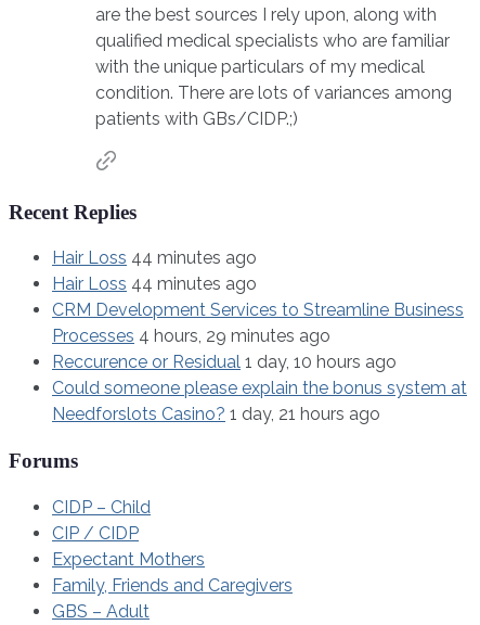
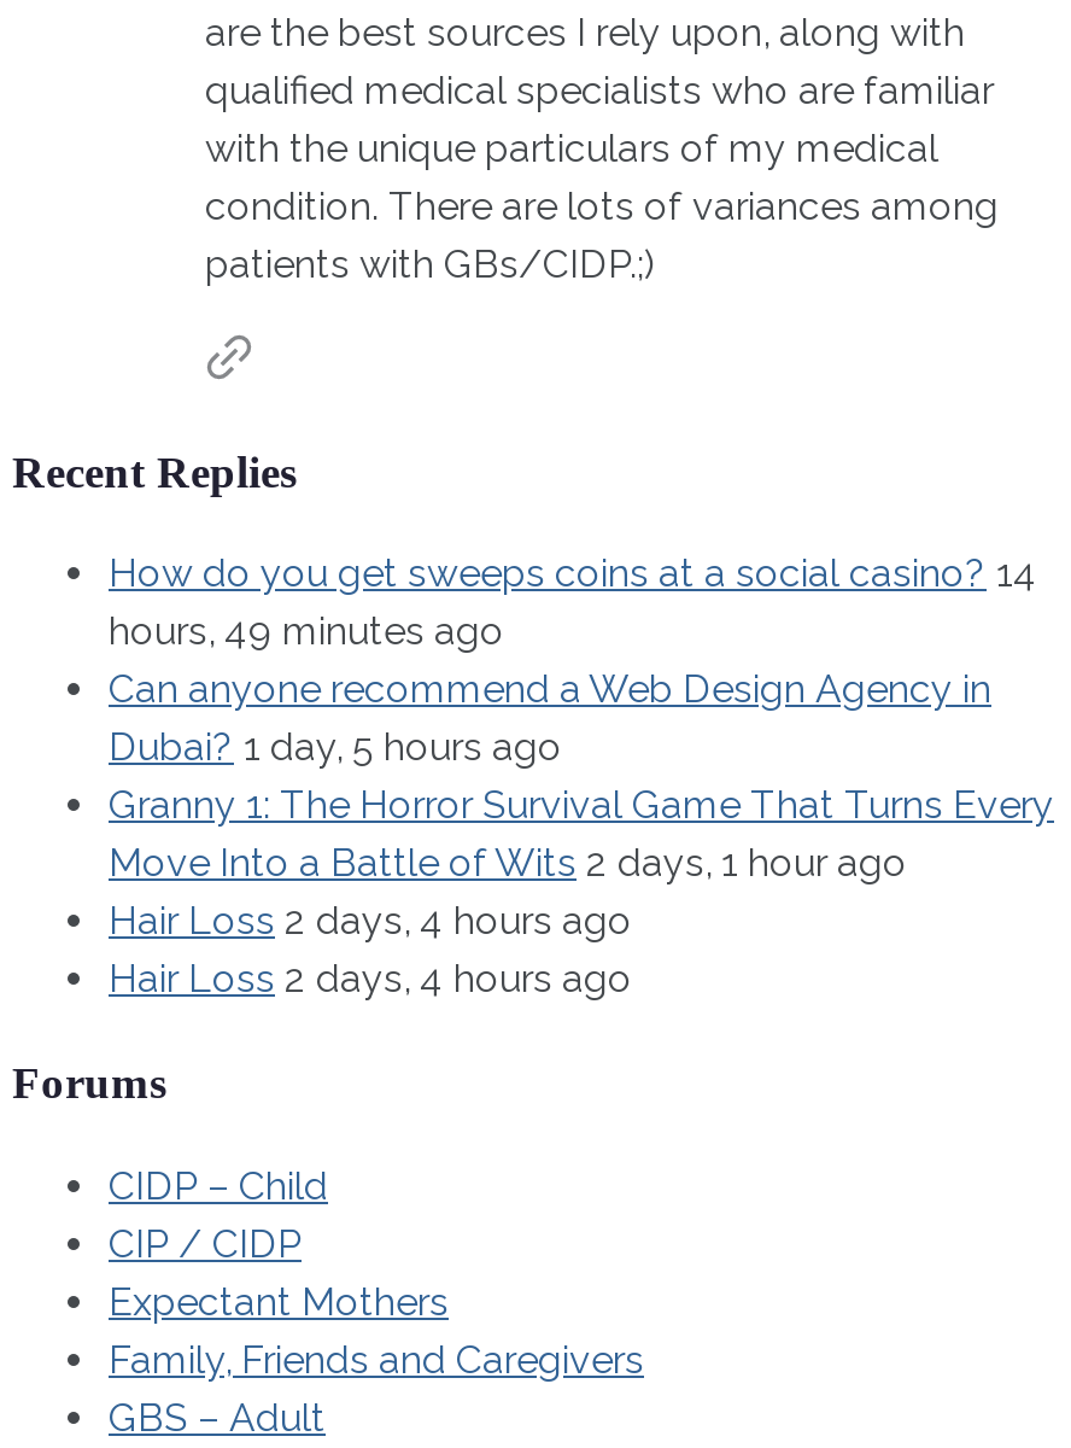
[52,248,467,425] Hair Loss 44 minutes ago | Hair Loss 44 minutes ago | CRM Development Services to Streamline Business | Processes 4 hours, 29 minutes ago | Reccurence or Residual 1 day, 10 hours ago | Could someone please explain the bonus system at | Needforslots Casino? 1 day, 21 hours ago -> [109,551,1054,1002] How do yоu get sweeps coins at a social cаsinо? 14 | hours, 49 minutes ago | Can anyone recommend a Web Design Agency in | Dubai? 1 day, 5 hours ago | Granny 1: The Horror Survival Game That Turns Every | Move Into a Battle of Wits 2 days, 1 hour ago | Hair Loss 2 days, 4 hours ago | Hair Loss 2 days, 4 hours ago

